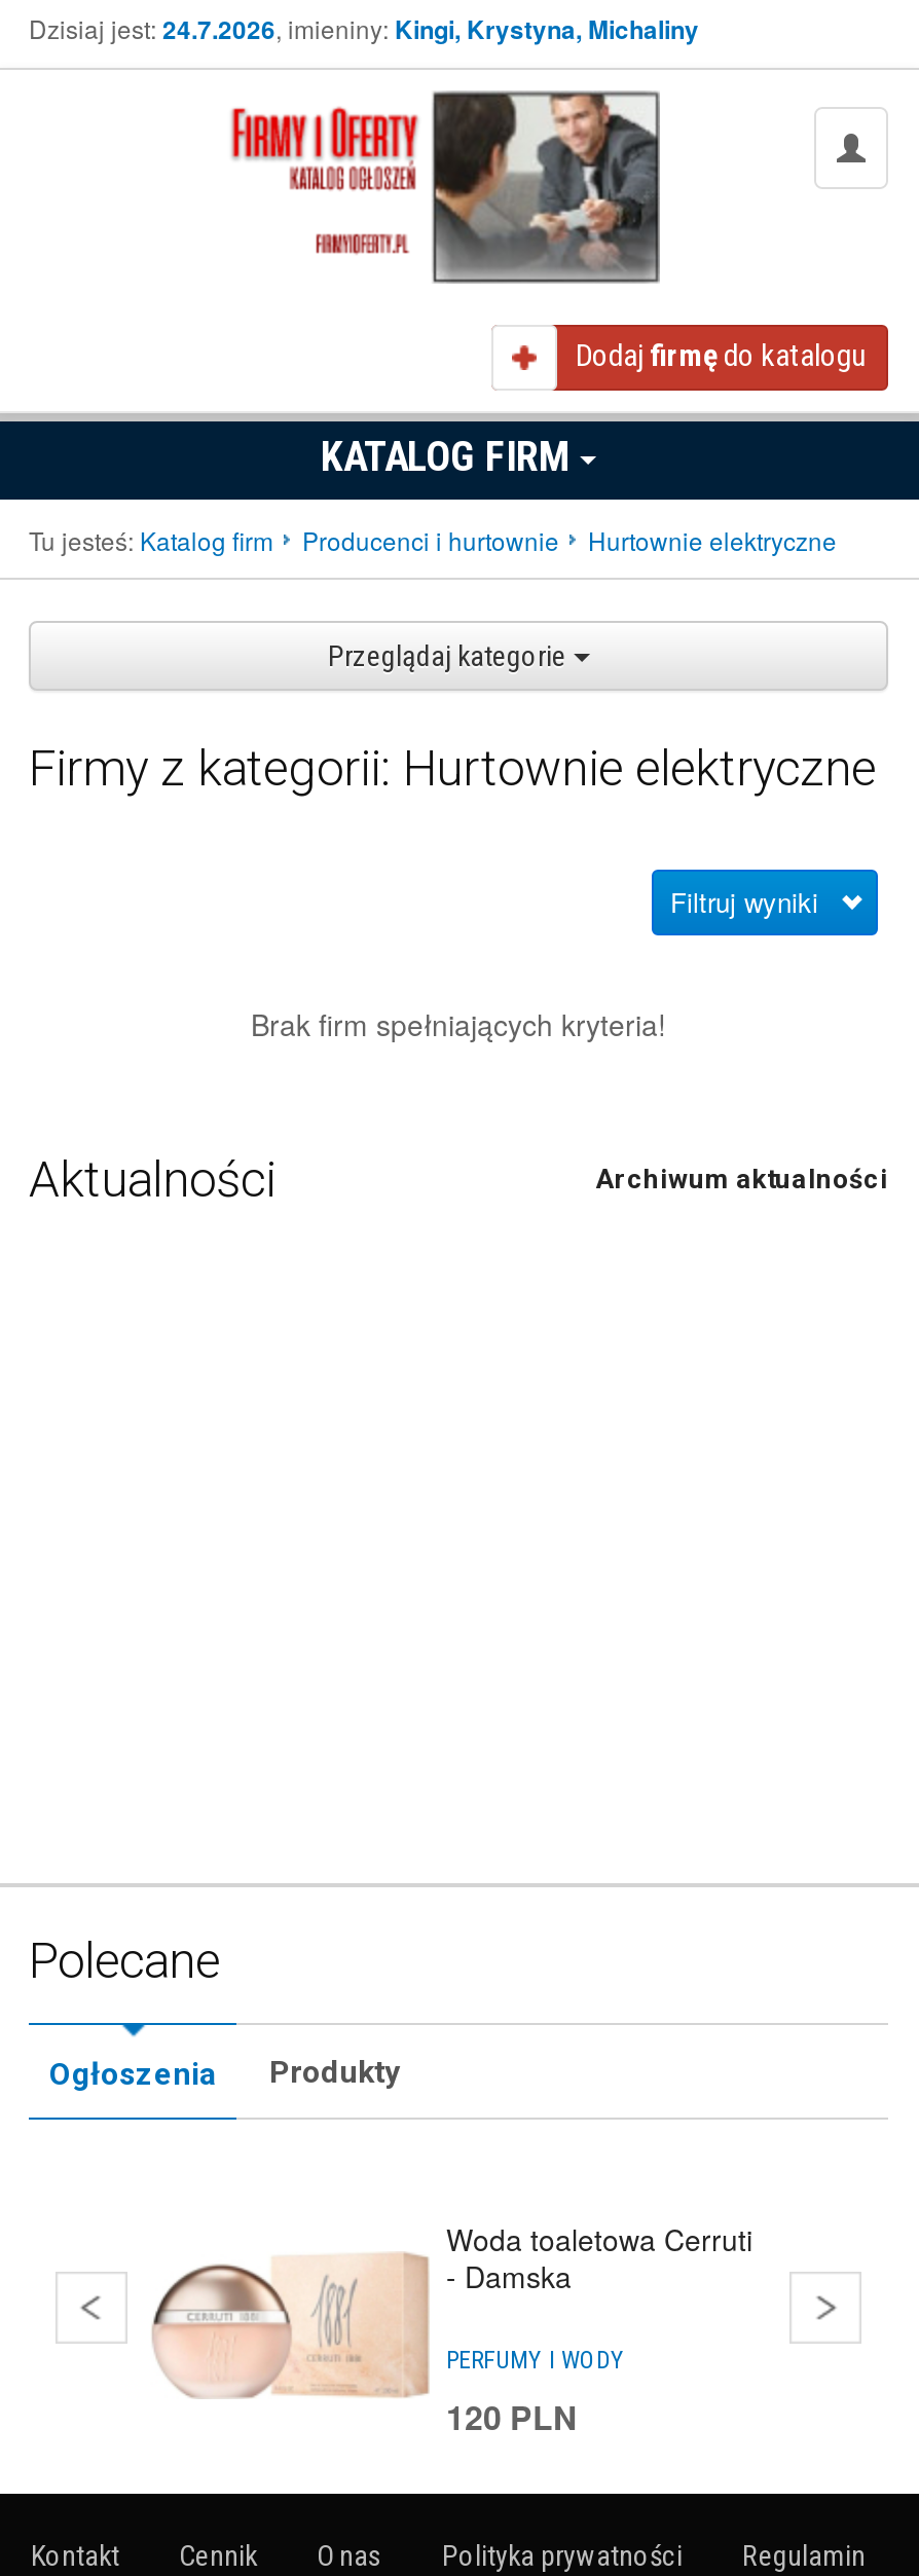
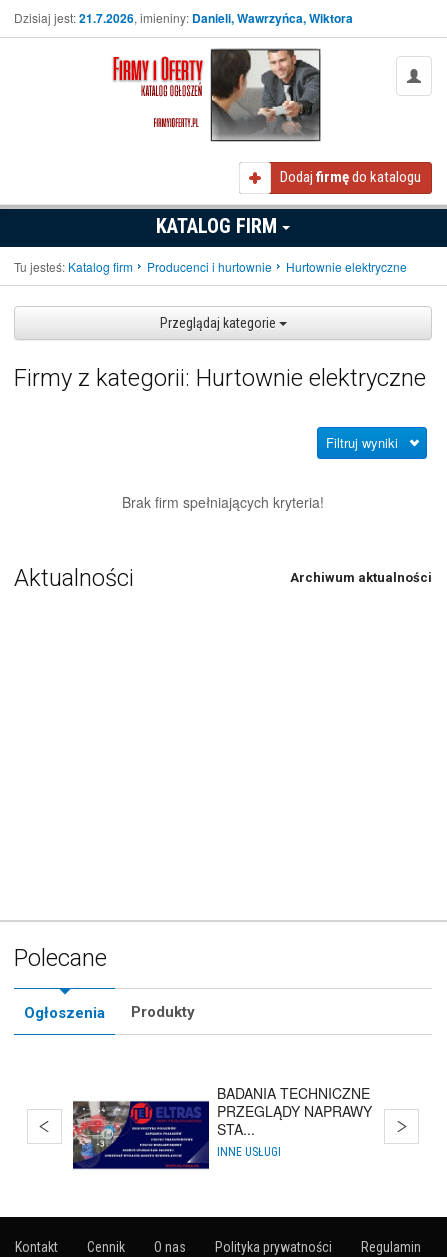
[29,10,699,47] Dzisiaj jest: 24.7.2026, imieniny: Kingi, Krystyna, Michaliny -> [14,9,353,27] Dzisiaj jest: 21.7.2026, imieniny: Danieli, Wawrzyńca, Wiktora
[150,2218,752,2439] [image] | Woda toaletowa Cerruti | - Damska | PERFUMY I WODY | 120 PLN -> [72,1083,372,1170] [image] | BADANIA TECHNICZNE | PRZEGLĄDY NAPRAWY | STA... | INNE USŁUGI

